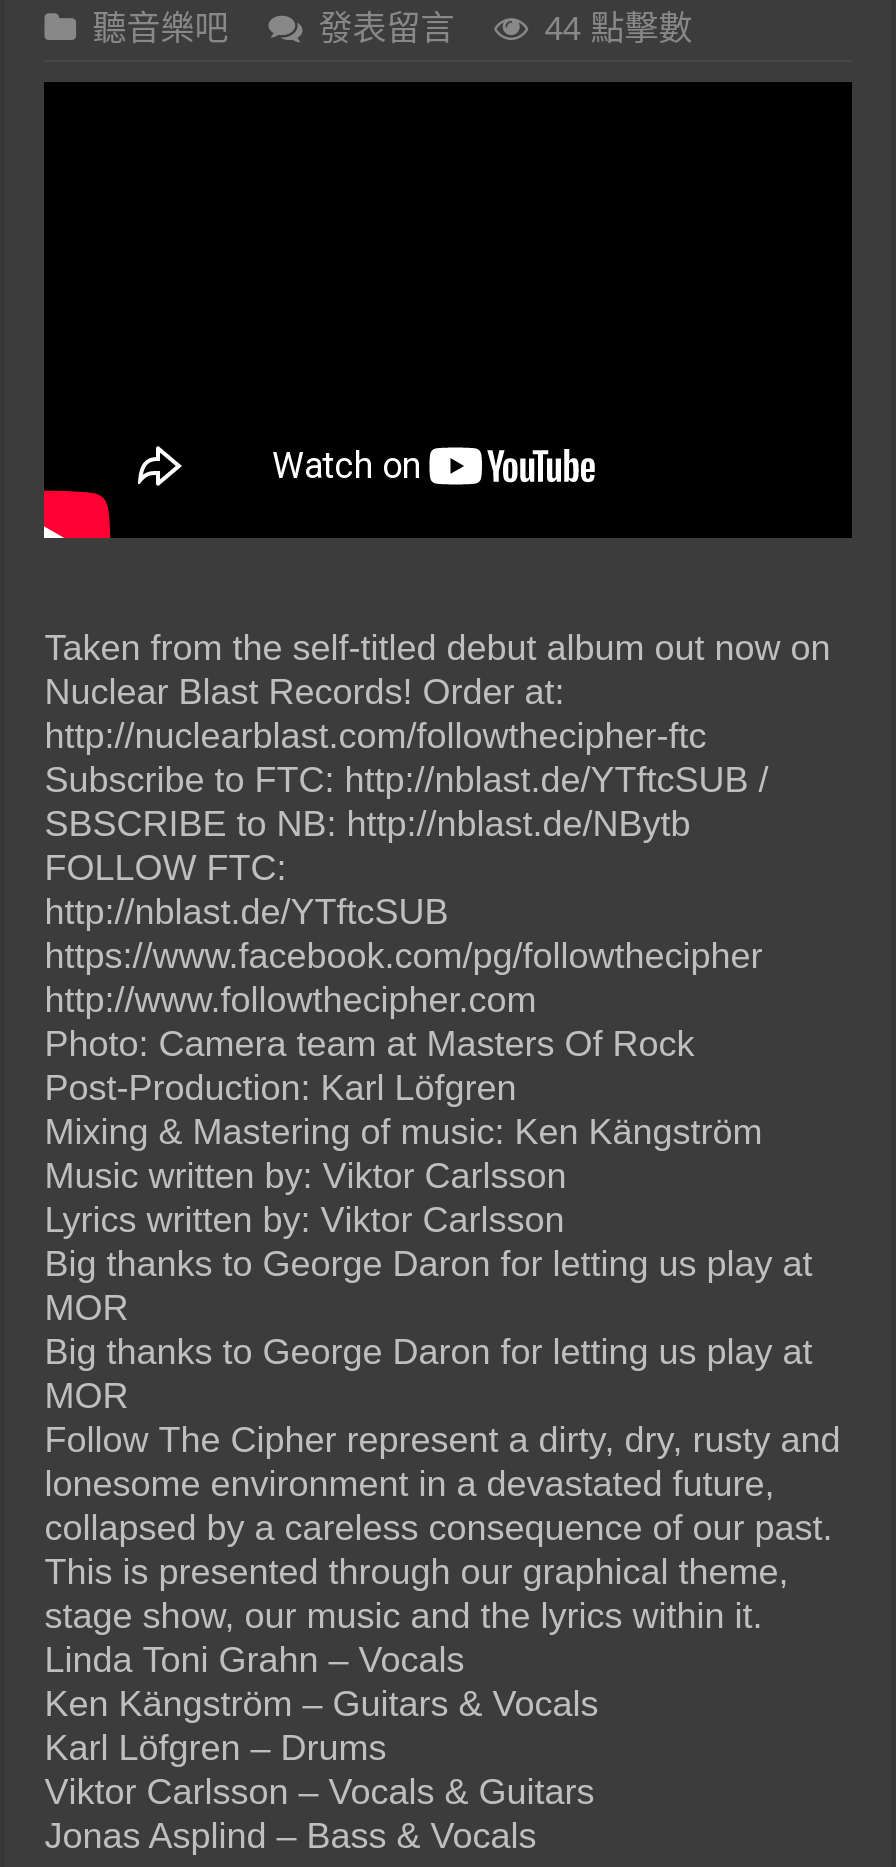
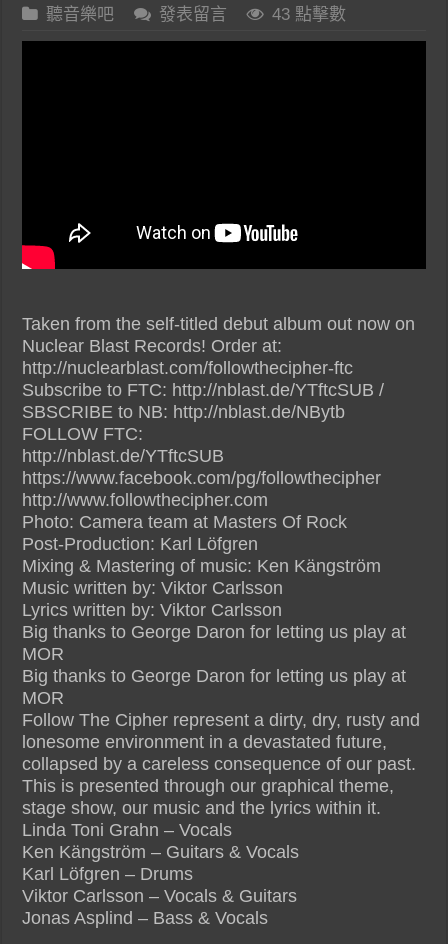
[544,9,692,47] 44 點擊數 -> [272,5,346,24] 43 點擊數

